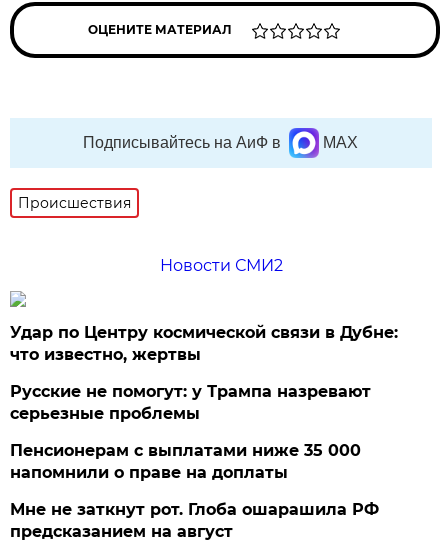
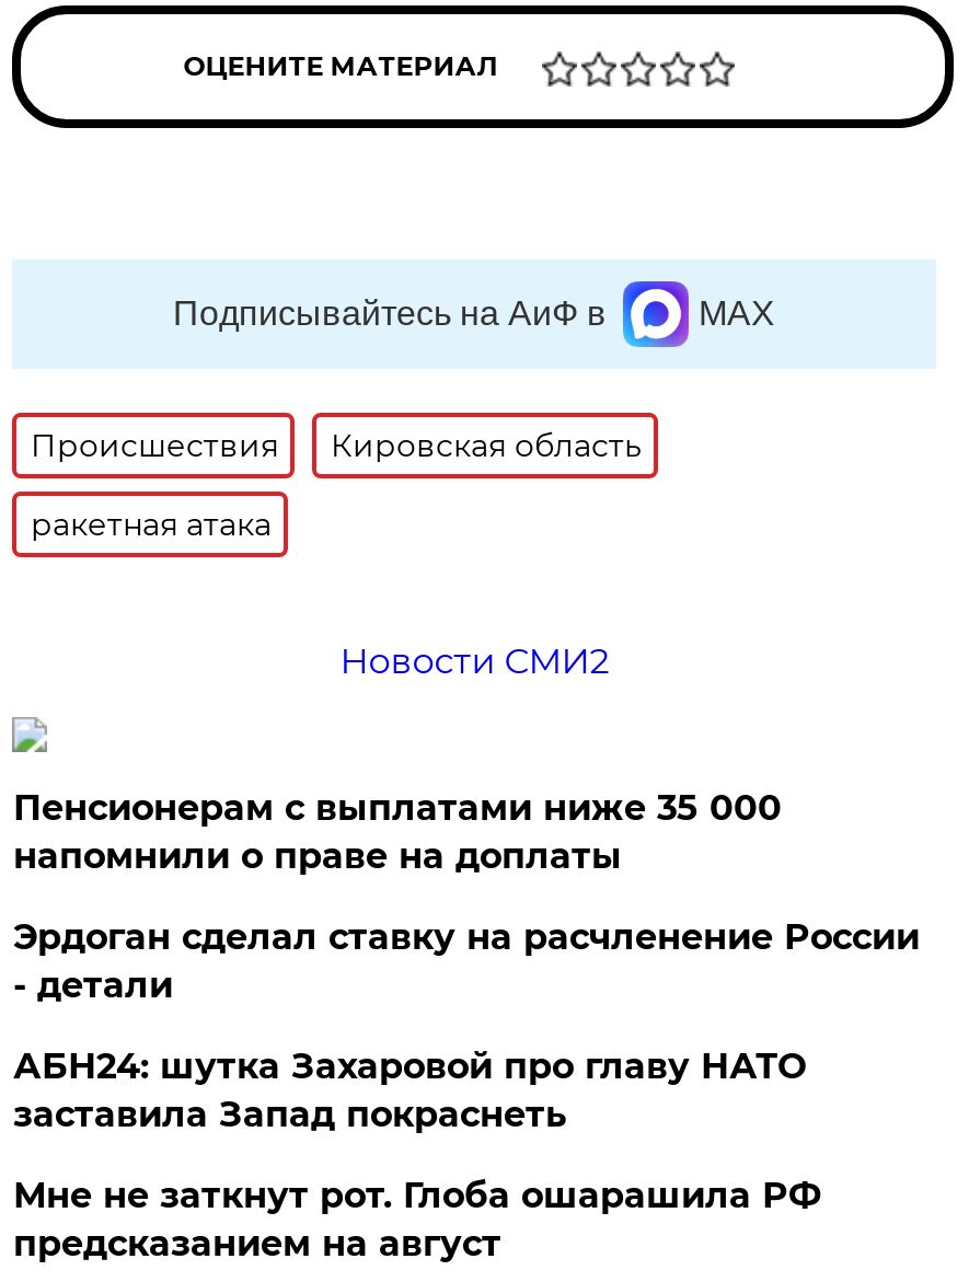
none -> [30,426,641,544] Кировская область | ракетная атака
[10,323,398,423] Удар по Центру космической связи в Дубне: | что известно, жертвы | Русские не помогут: у Трампа назревают | серьезные проблемы -> none
moved [10,441,361,482] -> [13,787,782,877]: Пенсионерам с выплатами ниже 35 000 | напомнили о праве на доплаты
none -> [13,916,920,1135] Эрдоган сделал ставку на расчленение России | - детали | АБН24: шутка Захаровой про главу НАТО | заставила Запад покраснеть

